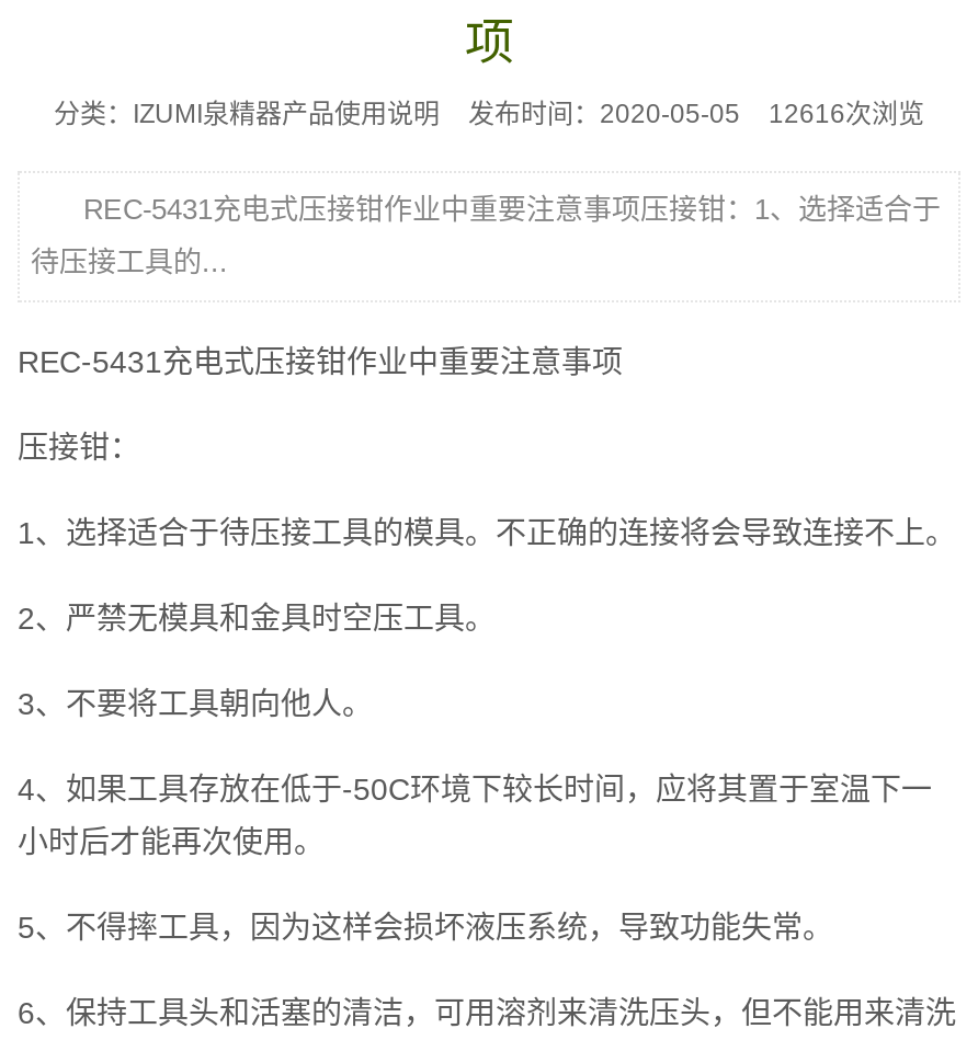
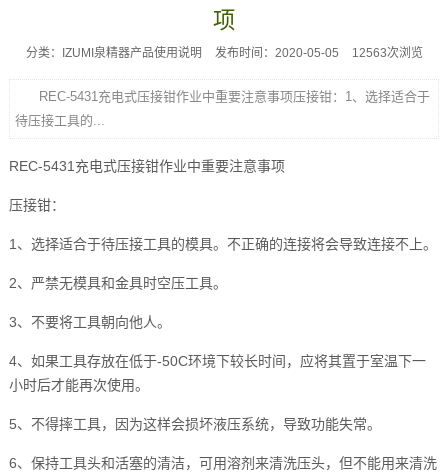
[54,98,924,129] 分类：IZUMI泉精器产品使用说明 发布时间：2020-05-05 12616次浏览 -> [25,46,422,60] 分类：IZUMI泉精器产品使用说明 发布时间：2020-05-05 12563次浏览

